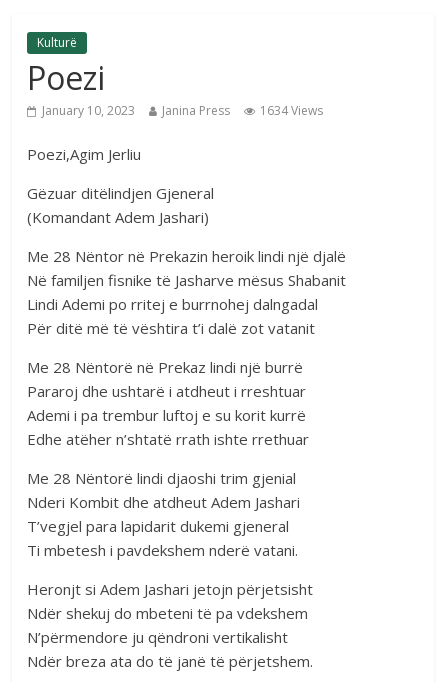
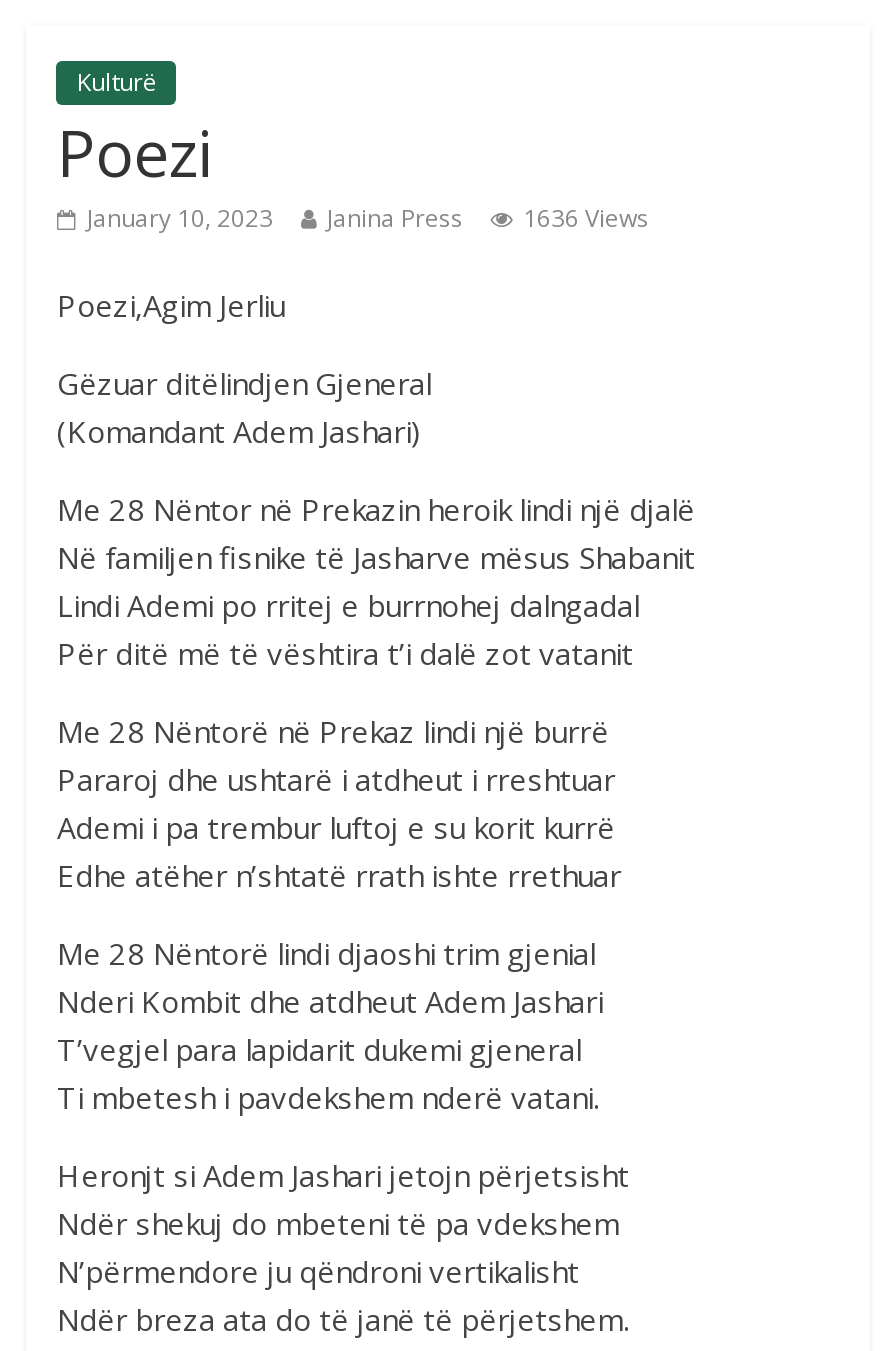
[42,102,323,119] January 10, 2023 Janina Press 1634 Views -> [87,201,649,235] January 10, 2023 Janina Press 1636 Views

